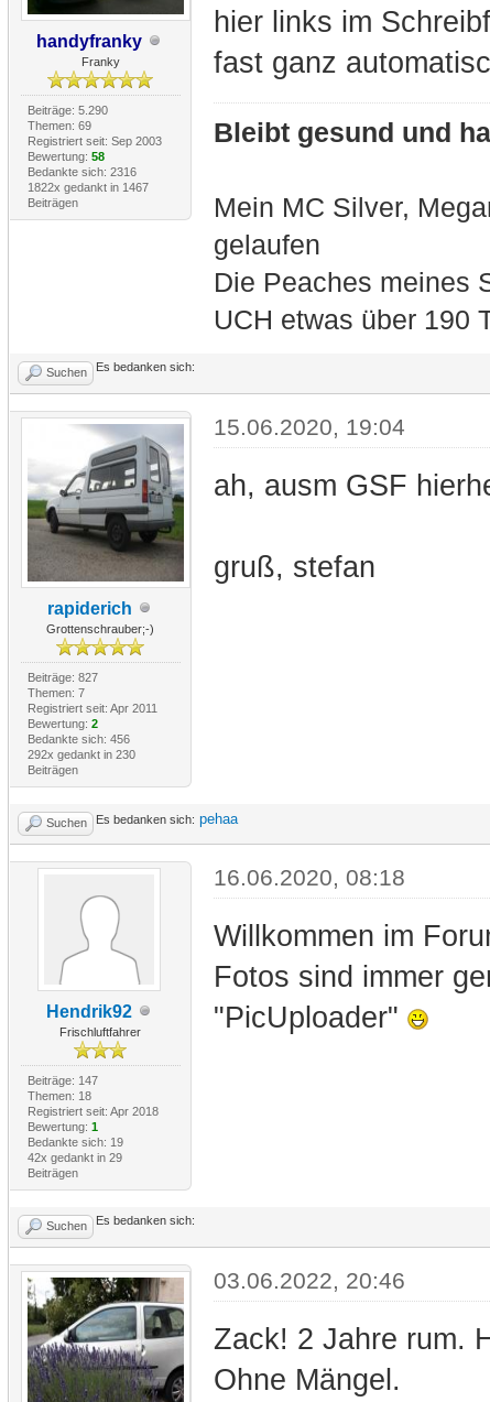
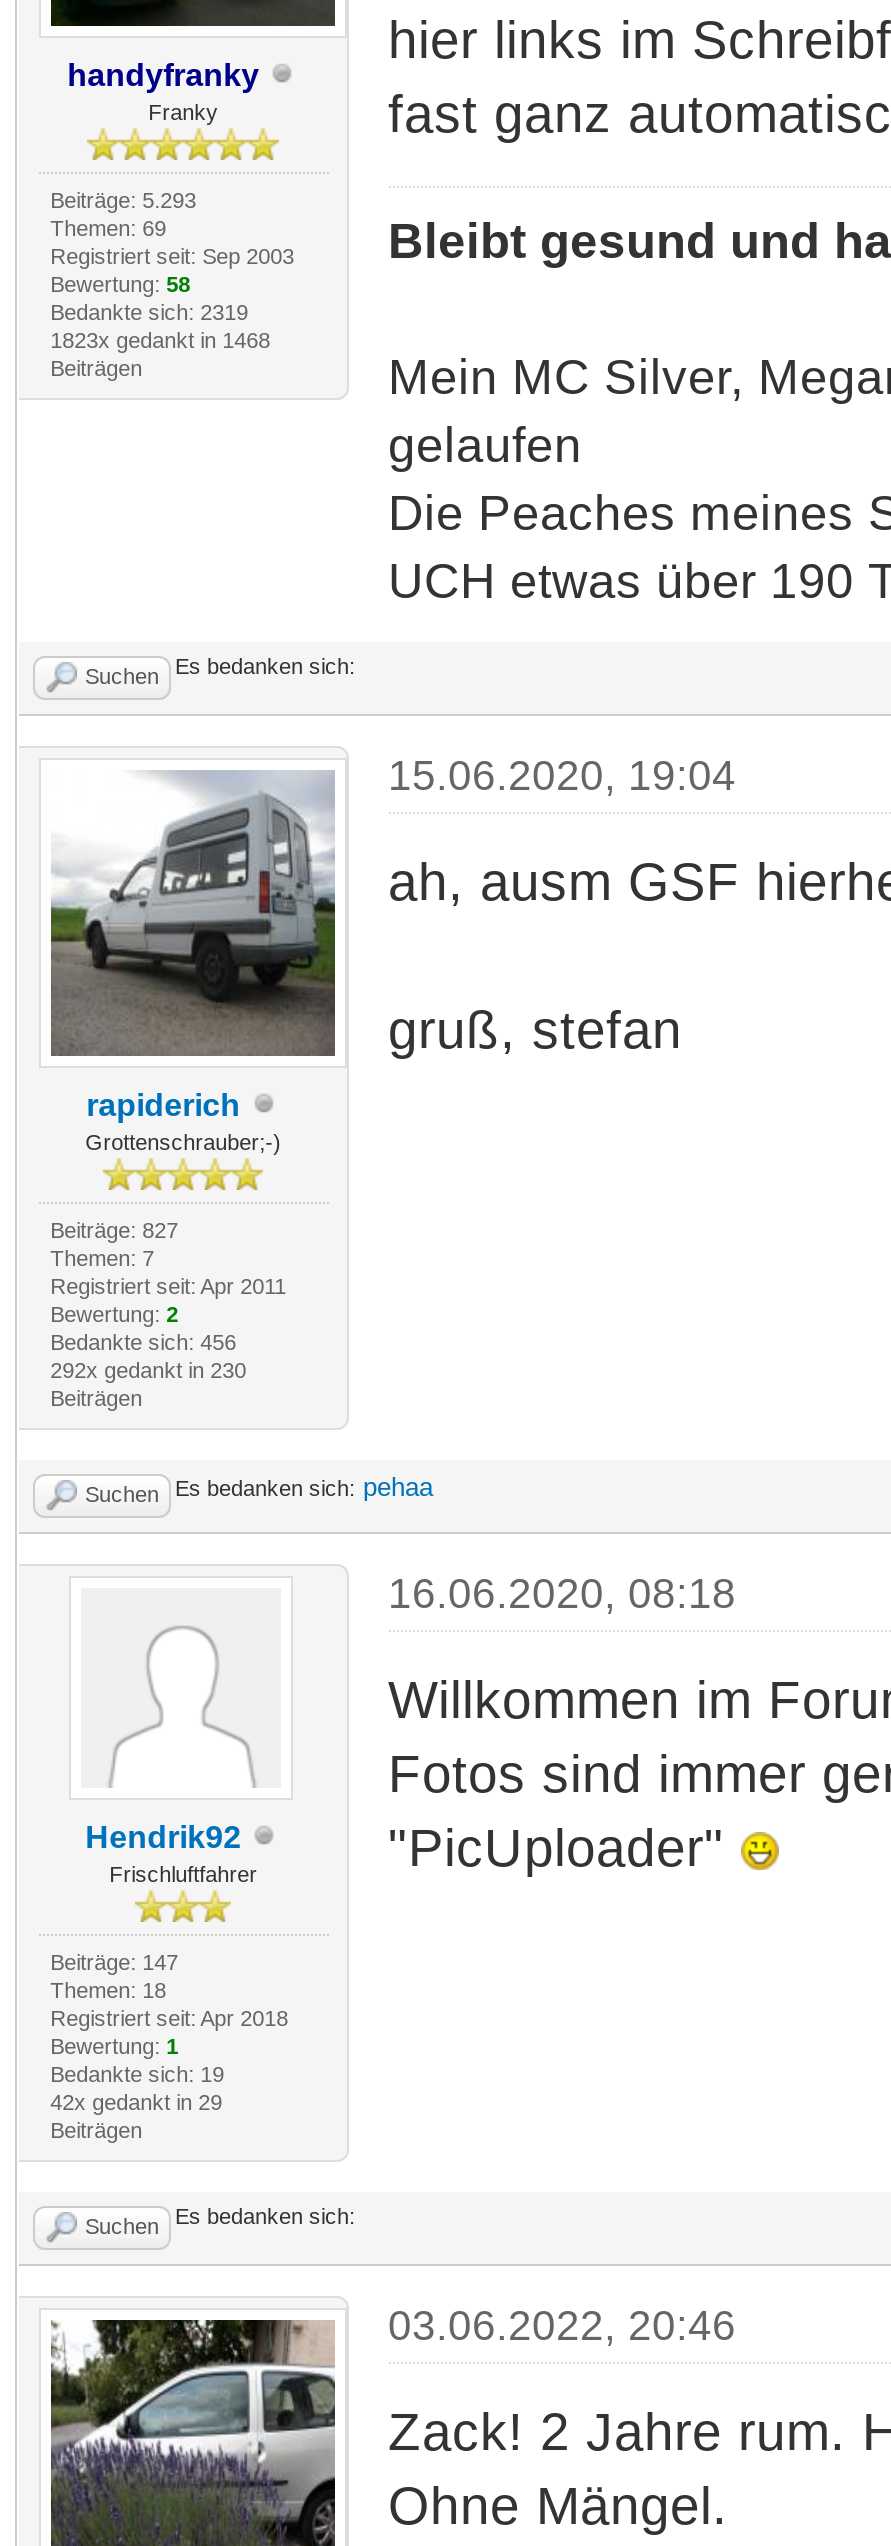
[27,103,108,117] Beiträge: 5.290 -> [50,188,196,212] Beiträge: 5.293
[27,165,136,178] Bedankte sich: 2316 -> [50,300,248,324] Bedankte sich: 2319
[27,180,148,194] 1822x gedankt in 1467 -> [50,328,270,352] 1823x gedankt in 1468

